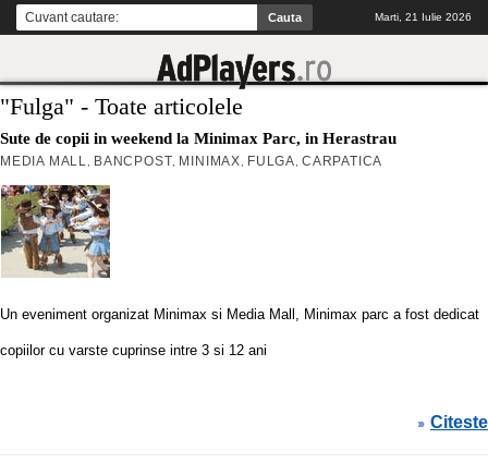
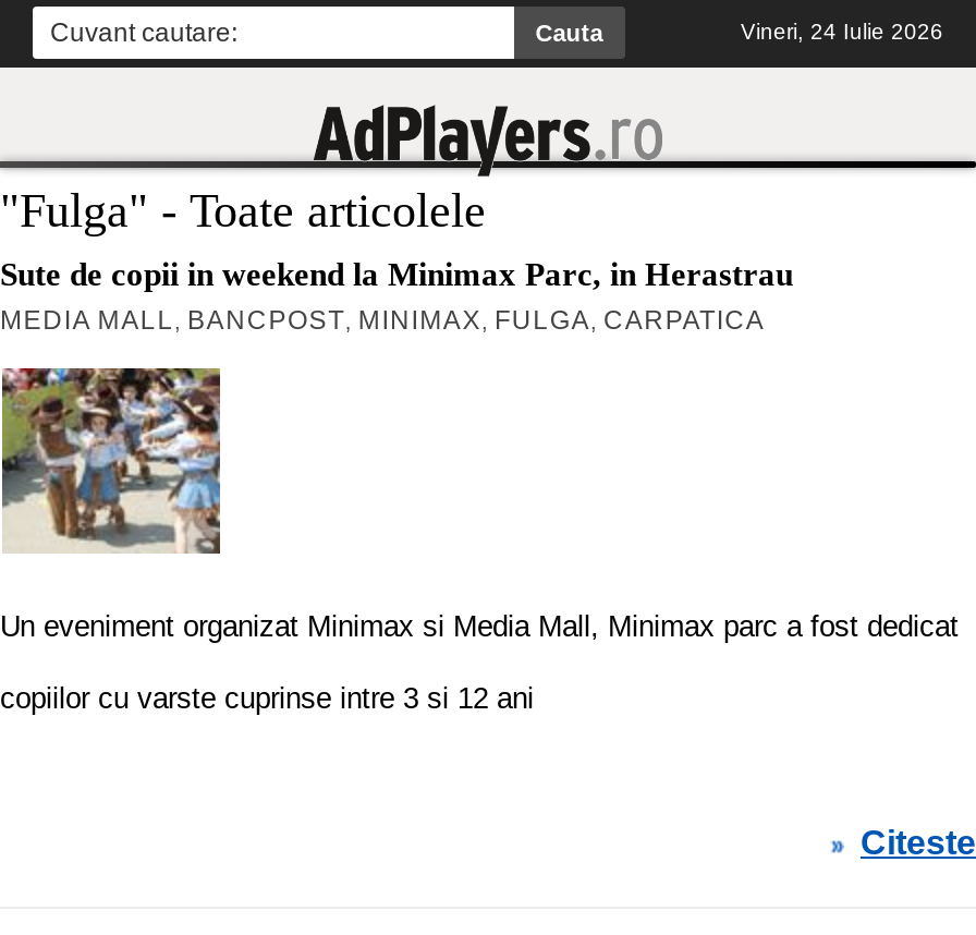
[375,11,472,23] Marti, 21 Iulie 2026 -> [741,20,943,44] Vineri, 24 Iulie 2026

